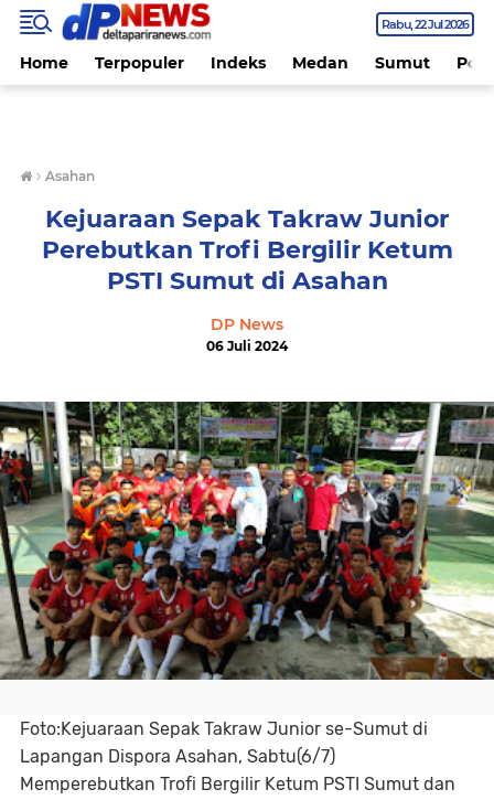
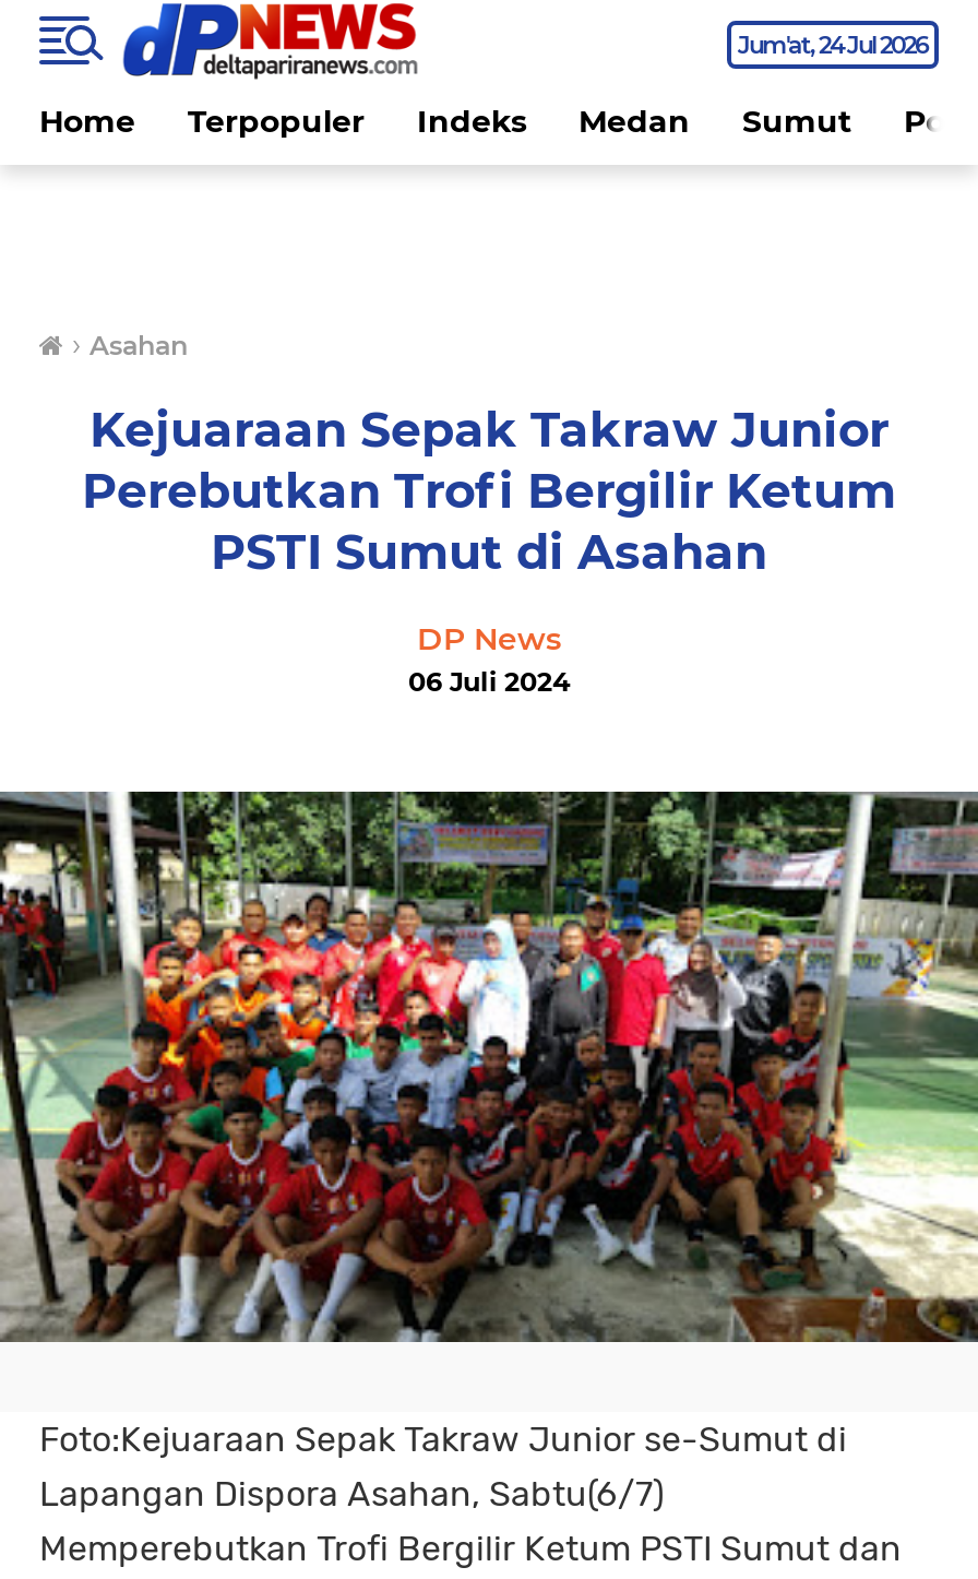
[382,17,469,32] Rabu 22 Jul 2026 -> [738,29,928,60] Jum'at 24 Jul 2026

